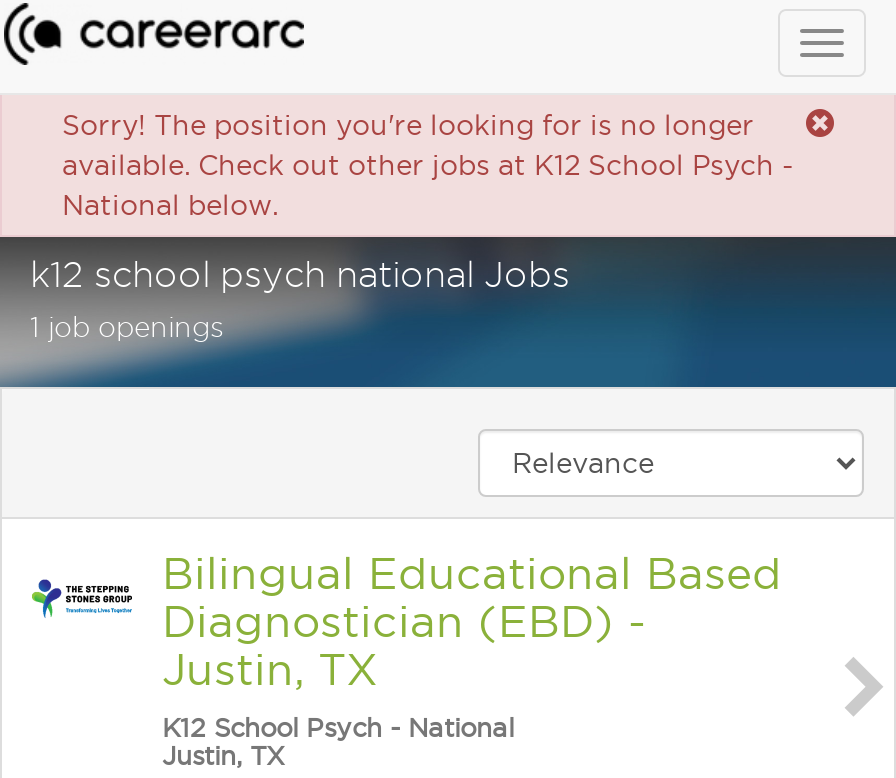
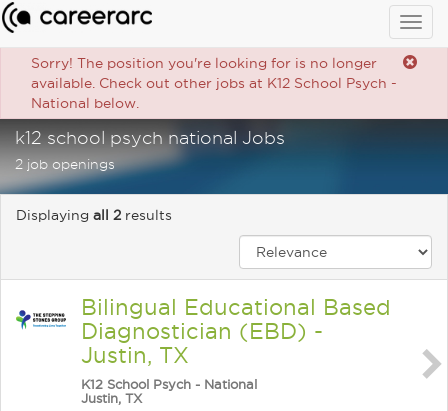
[30,311,224,343] 1 job openings -> [15,156,172,223] 2 job openings | Displaying all 2 results

